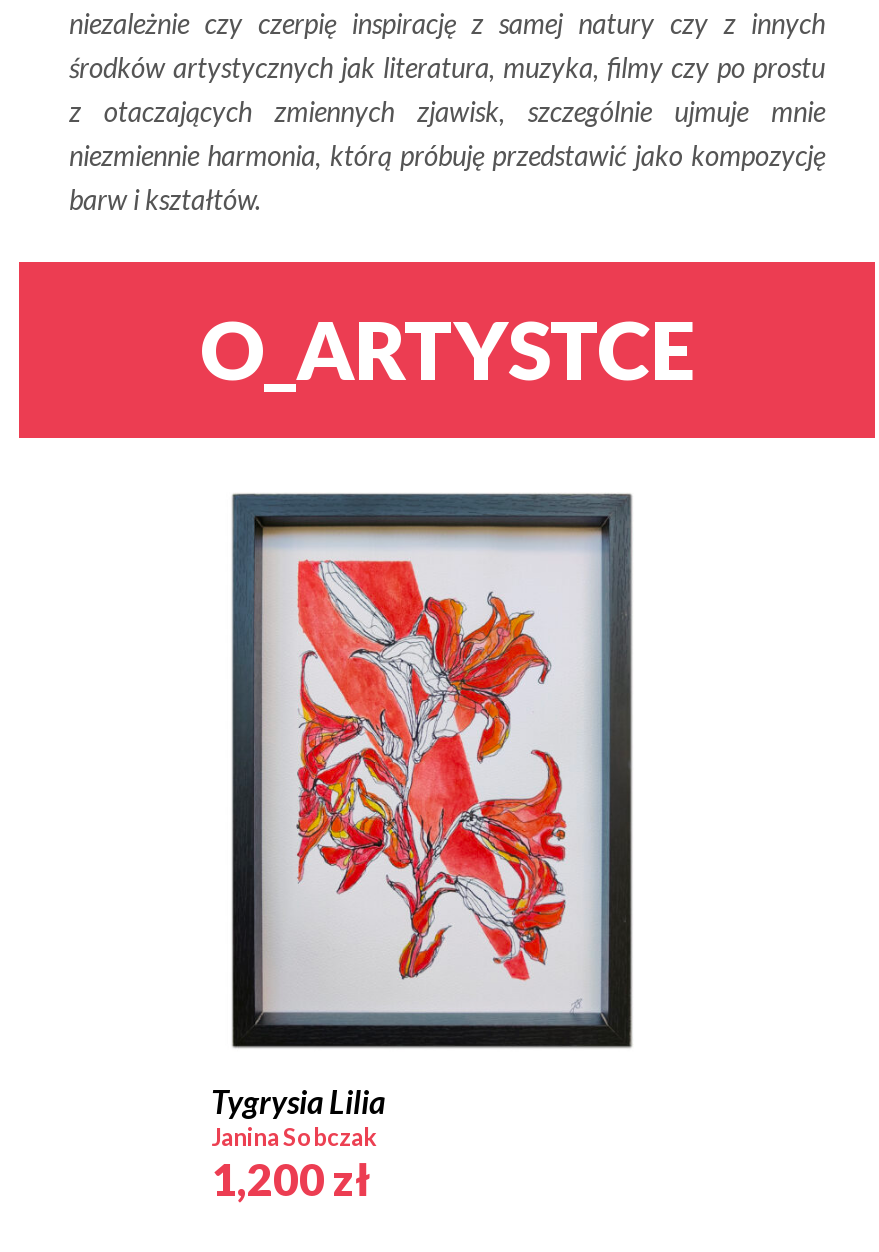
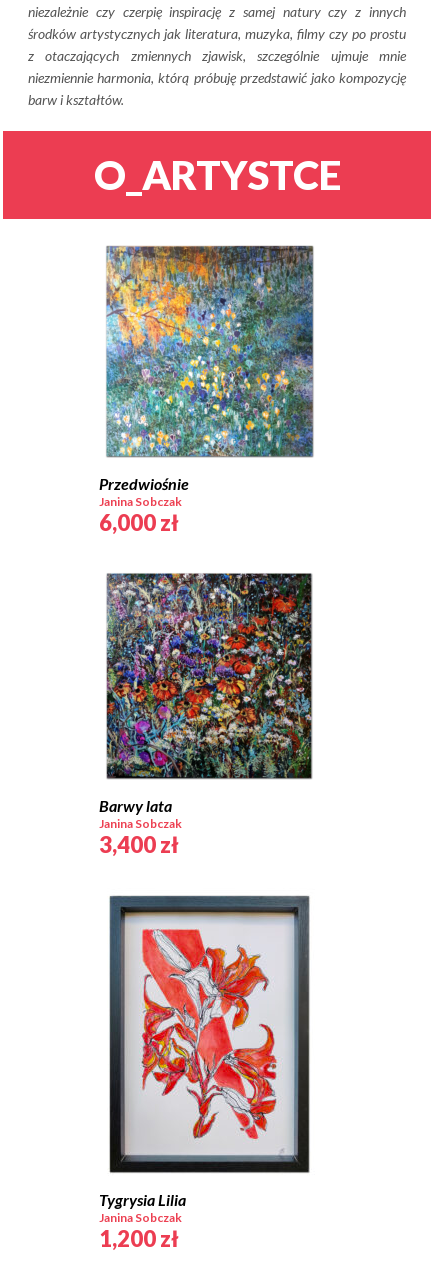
none -> [99,245,314,536] [image] | Przedwiośnie | Janina Sobczak | 6,000 zł
none -> [99,572,313,858] [image] | Barwy lata | Janina Sobczak | 3,400 zł

